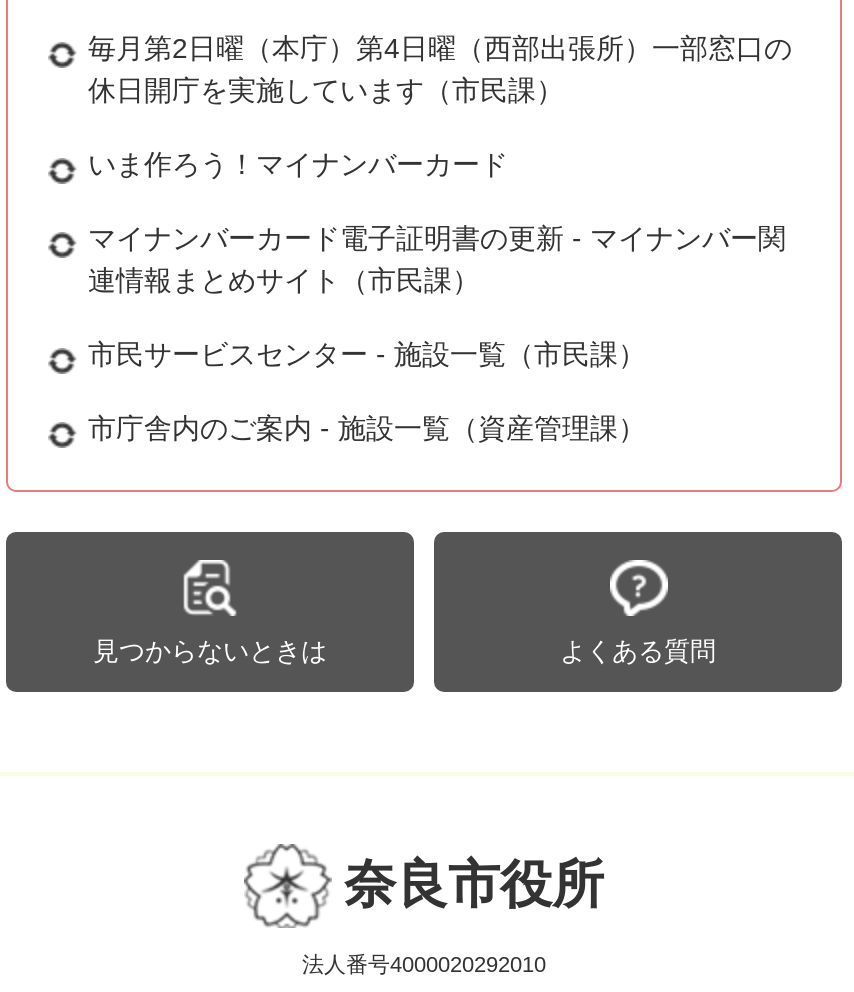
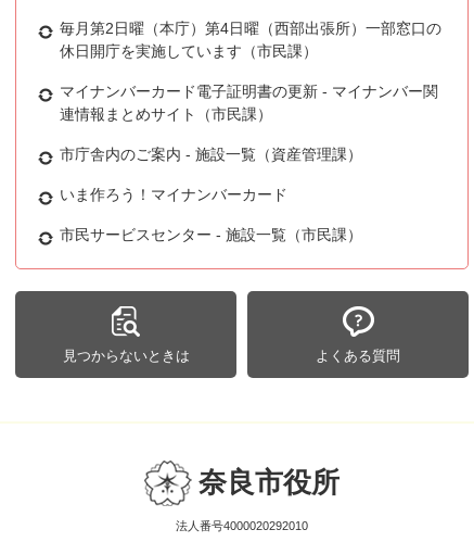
moved [88,148,508,180] -> [60,186,287,203]: いま作ろう！マイナンバーカード
moved [88,222,786,296] -> [60,82,438,123]: マイナンバーカード電子証明書の更新 - マイナンバー関 | 連情報まとめサイト（市民課）
moved [88,338,646,370] -> [60,226,362,243]: 市民サービスセンター - 施設一覧（市民課）
moved [88,412,646,444] -> [60,145,362,163]: 市庁舎内のご案内 - 施設一覧（資産管理課）

